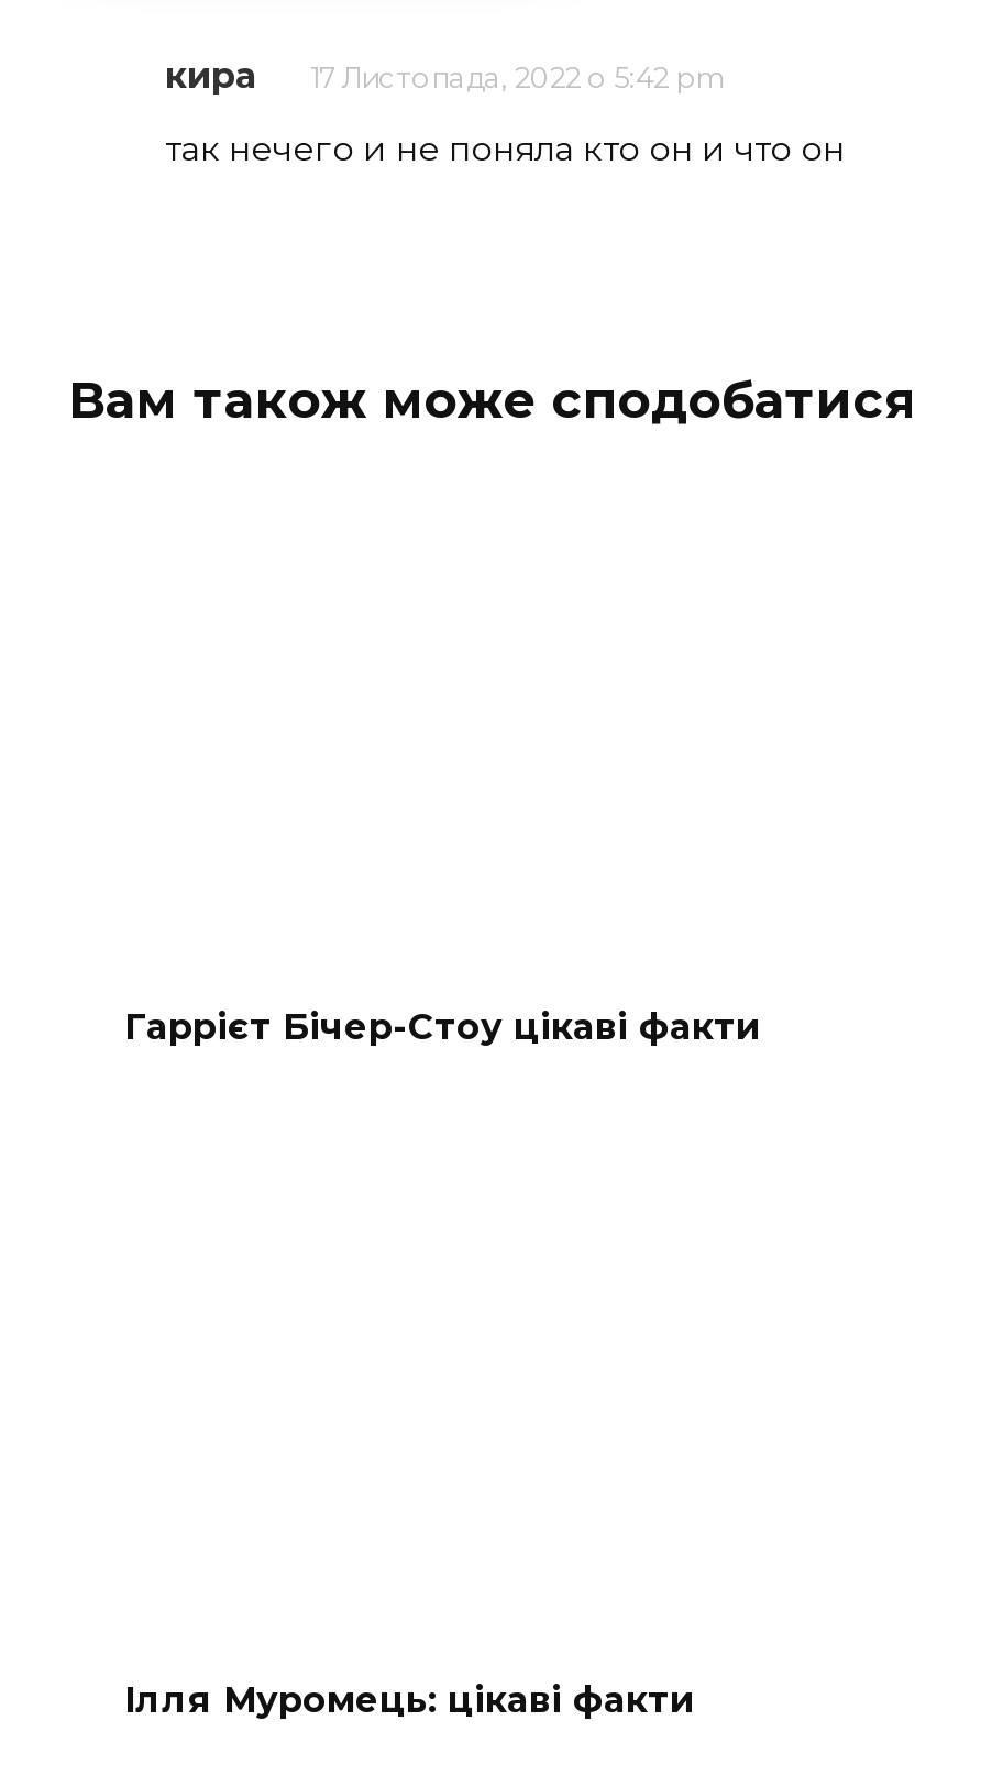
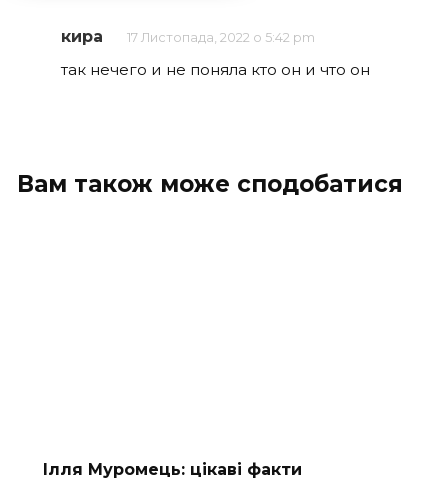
[124,1005,760,1047] Гаррієт Бічер-Стоу цікаві факти -> none

